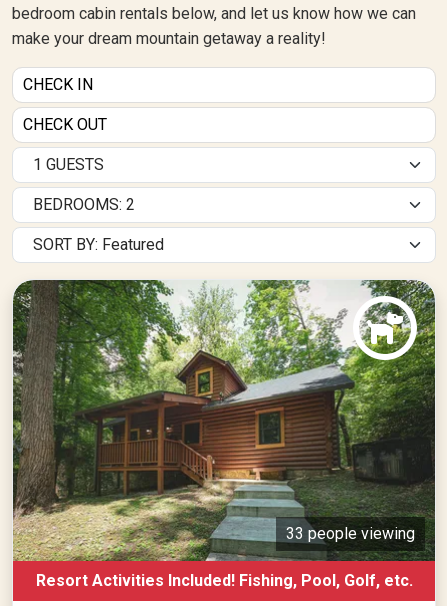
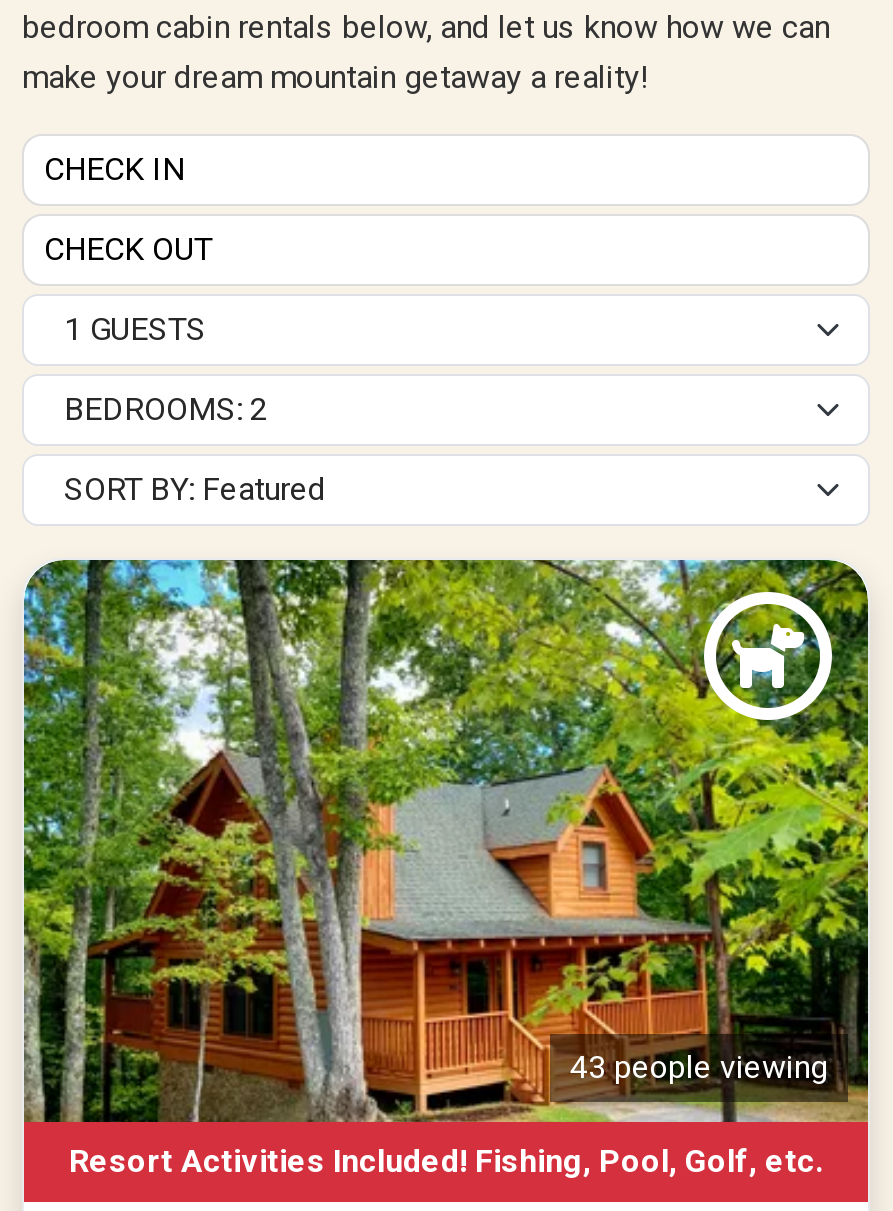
[12,279,436,562] [image] | 33 people viewing -> [22,558,870,1124] [image] | 43 people viewing

